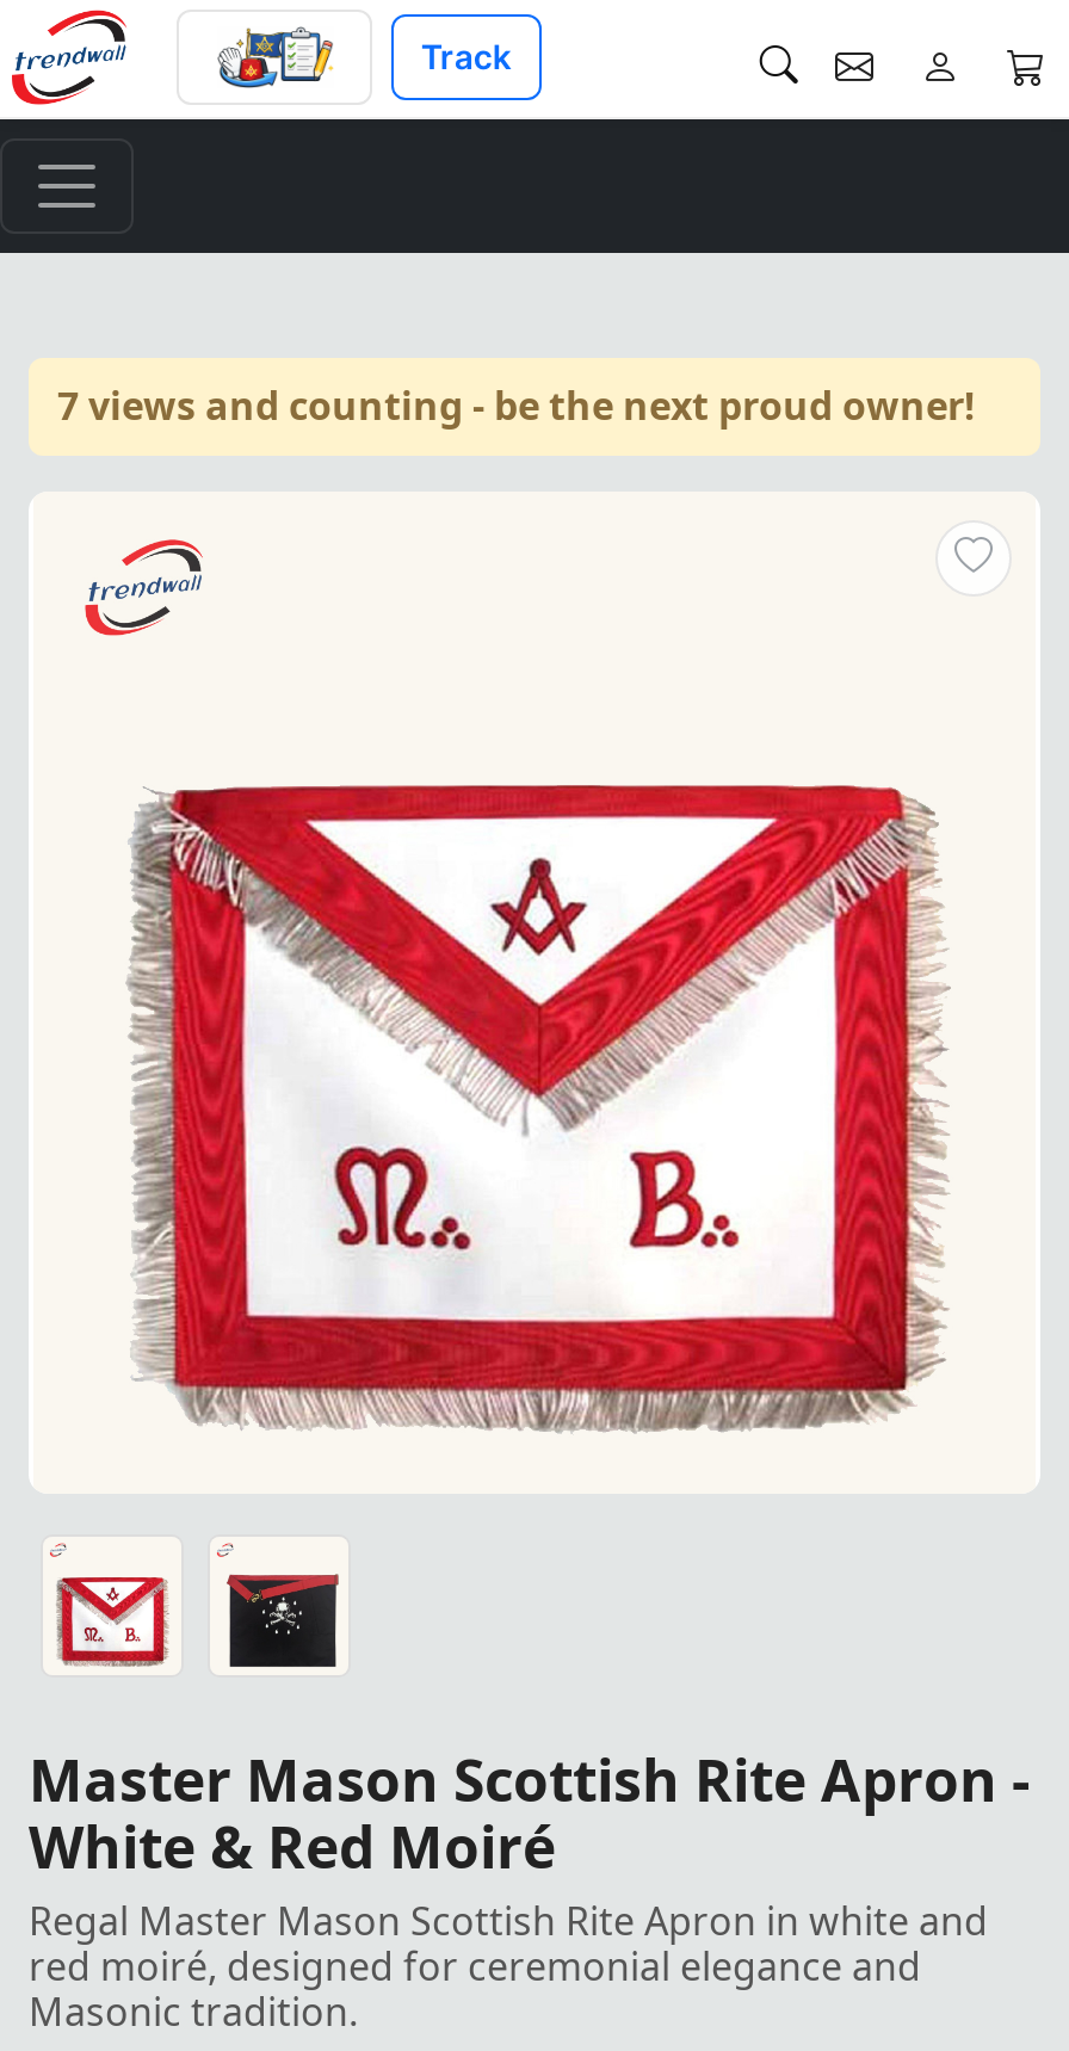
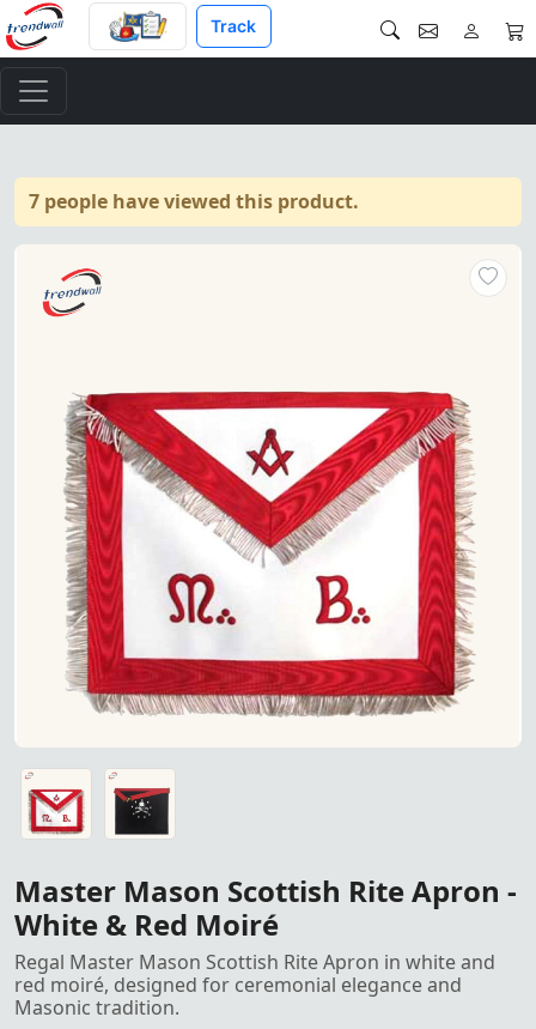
[57,378,976,431] 7 views and counting - be the next proud owner! -> [29,188,359,214] 7 people have viewed this product.

